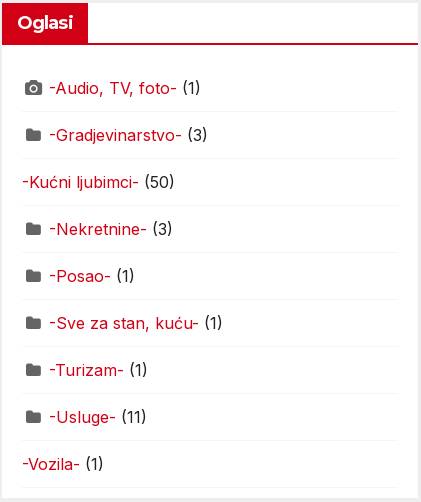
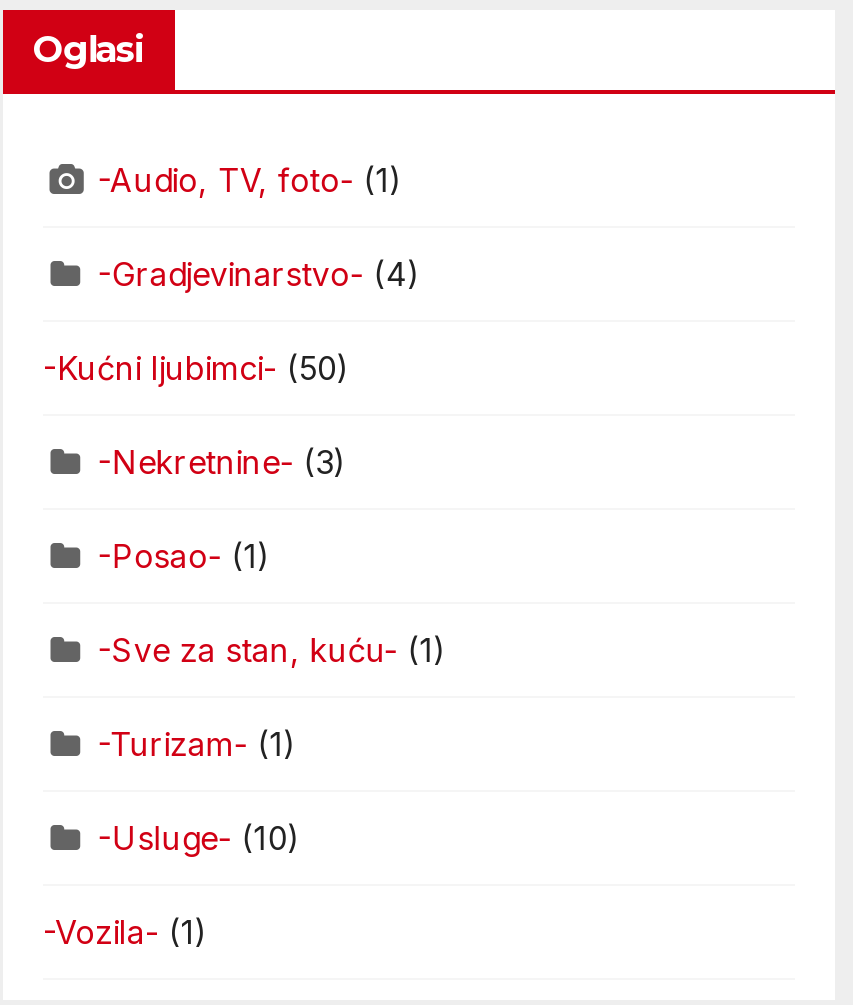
[49,125,208,145] -Gradjevinarstvo- (3) -> [98,254,420,294] -Gradjevinarstvo- (4)
[49,407,147,427] -Usluge- (11) -> [98,818,300,858] -Usluge- (10)

